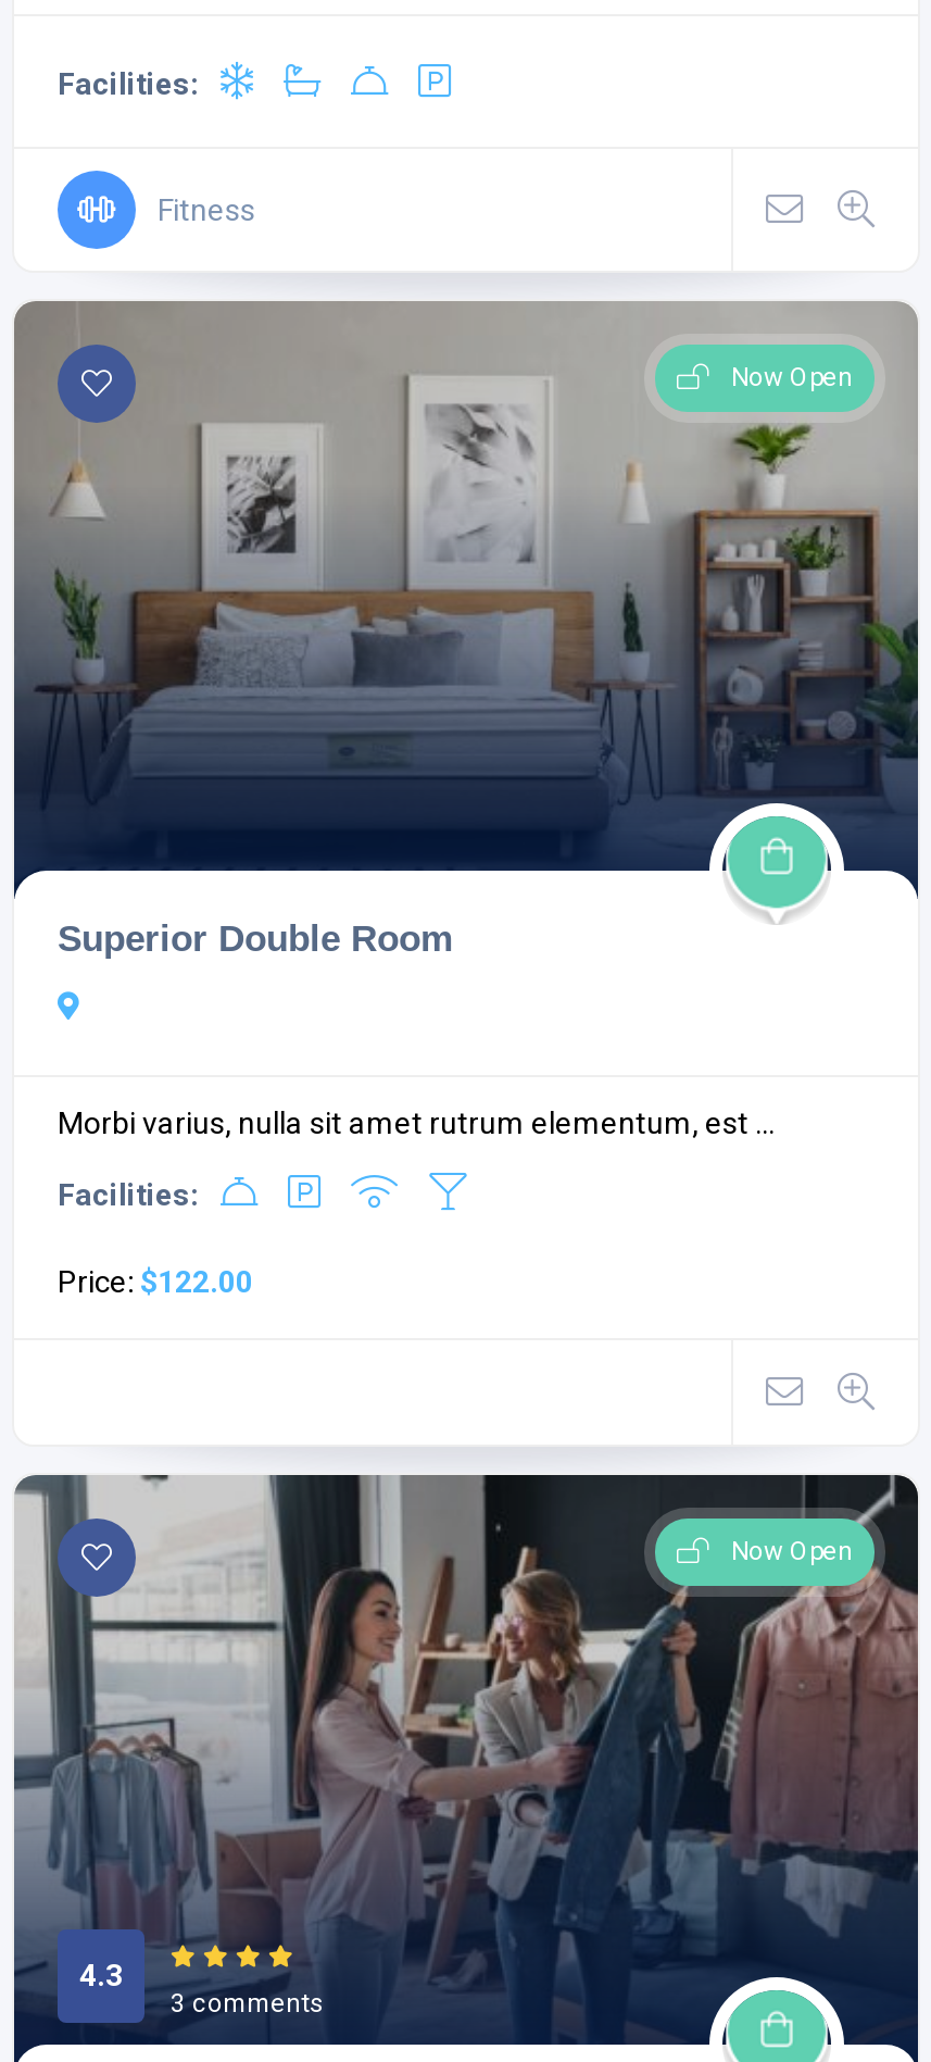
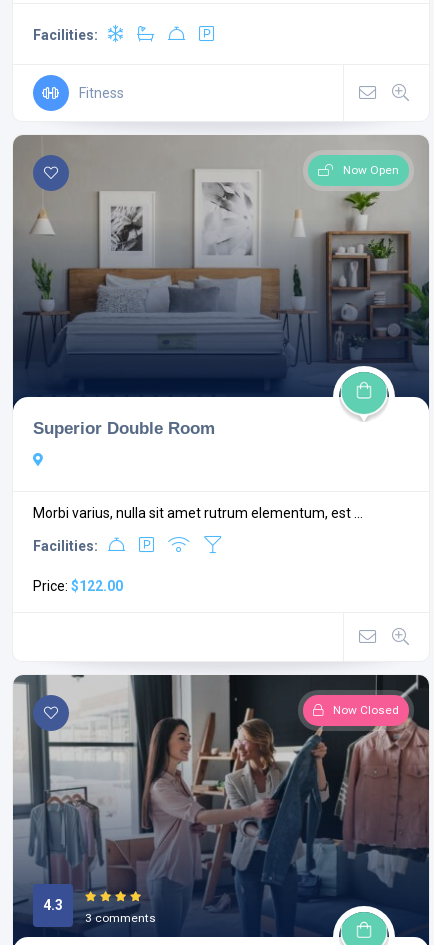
[731,1536,853,1567] Now Open -> [333,703,399,717] Now Closed

